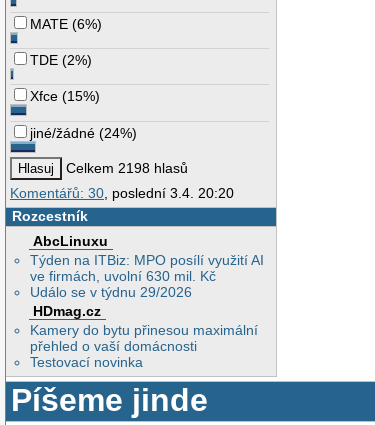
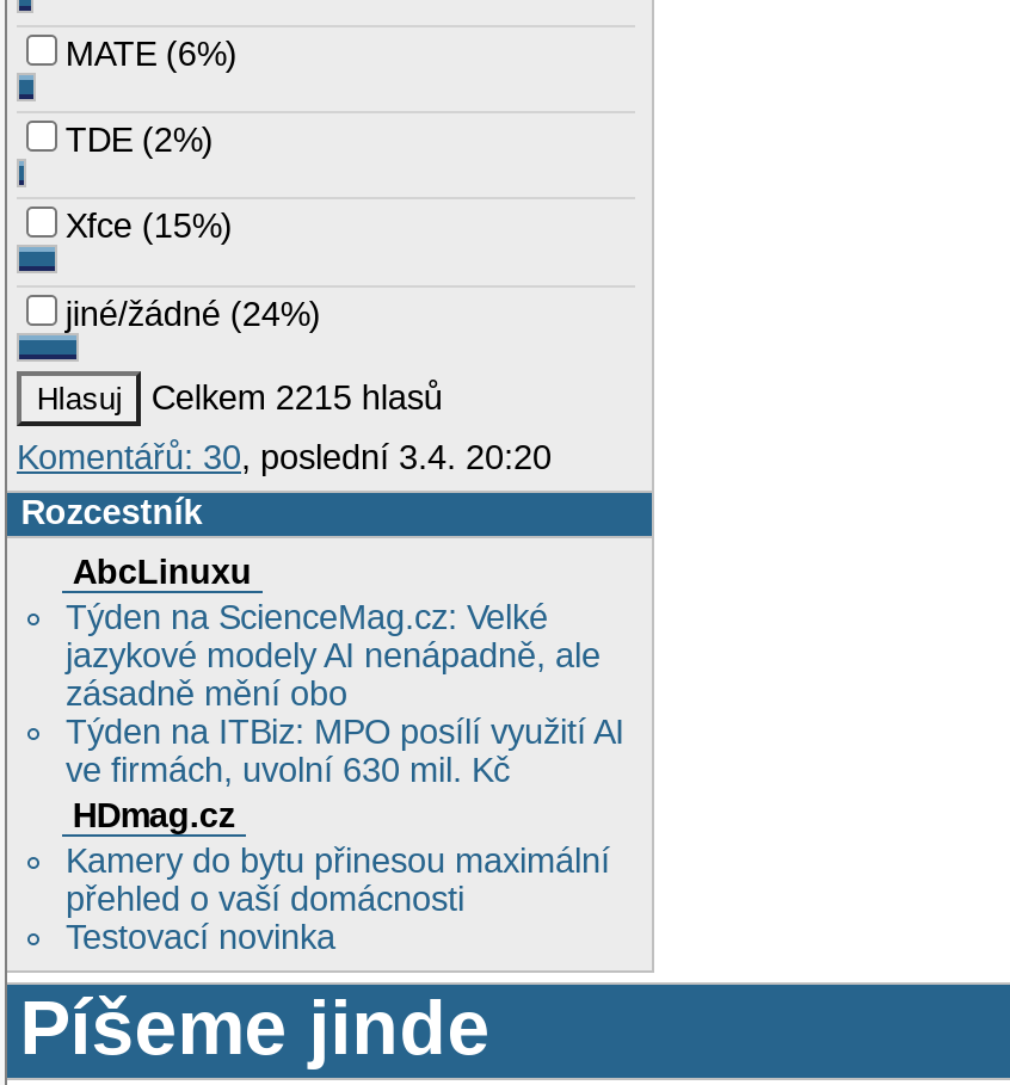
[62,160,188,176] Celkem 2198 hlasů -> [142,379,442,417] Celkem 2215 hlasů
none -> [66,598,601,712] Týden na ScienceMag.cz: Velké | jazykové modely AI nenápadně, ale | zásadně mění obo
moved [30,252,264,284] -> [66,712,624,789]: Týden na ITBiz: MPO posílí využití AI | ve firmách, uvolní 630 mil. Kč
[30,284,192,300] Událo se v týdnu 29/2026 -> none

